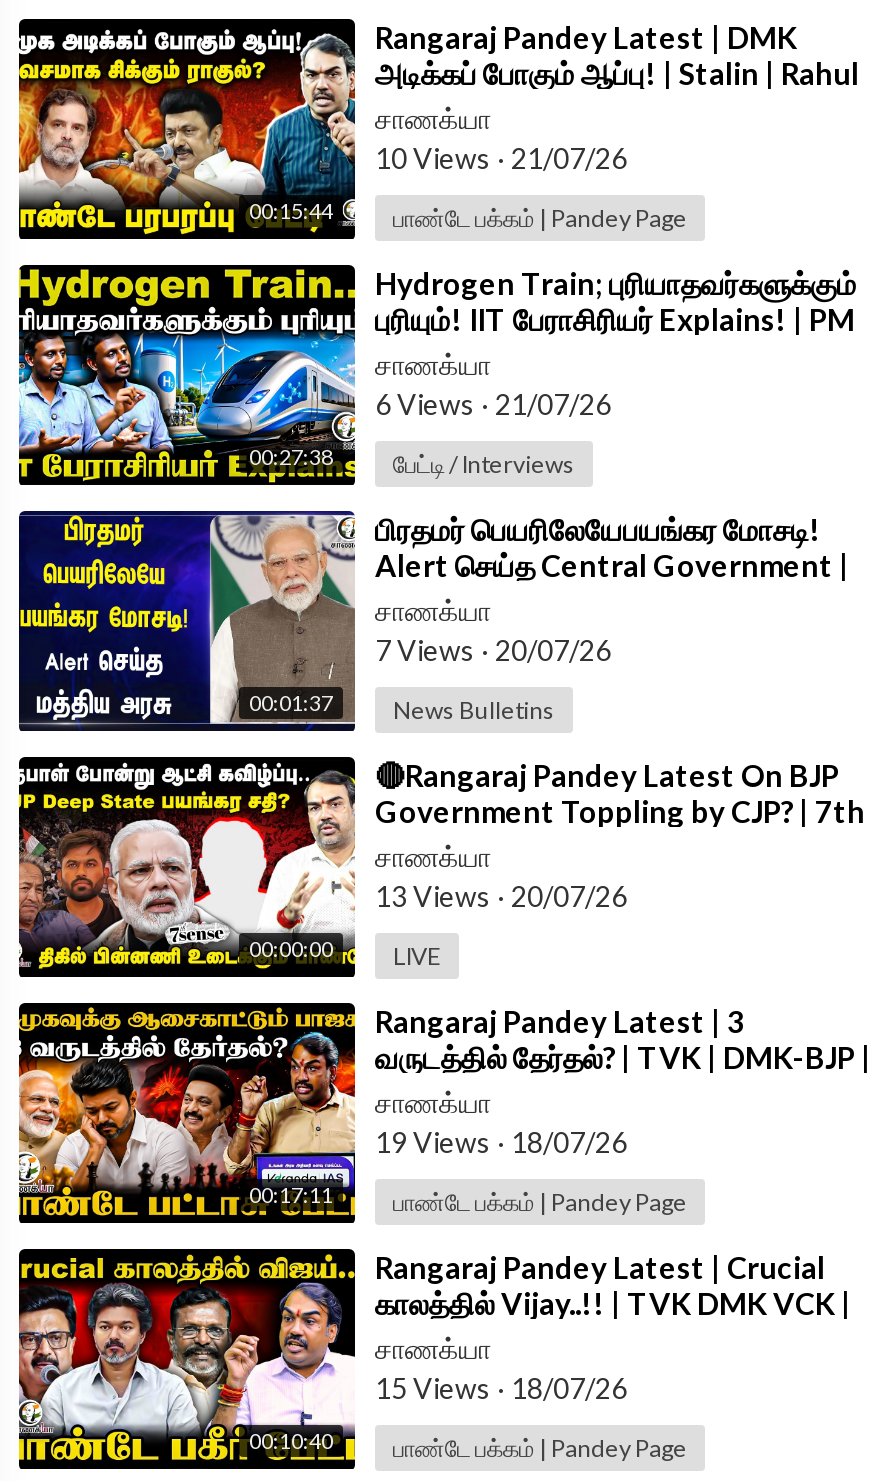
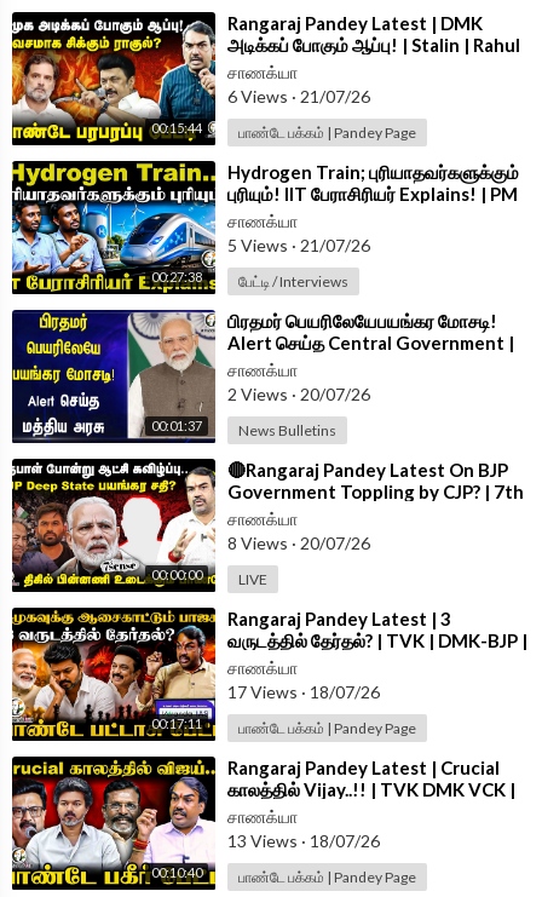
[375,142,627,176] 10 Views · 21/07/26 -> [227,86,370,107] 6 Views · 21/07/26
[375,388,611,422] 6 Views · 21/07/26 -> [227,235,370,256] 5 Views · 21/07/26
[375,634,611,668] 7 Views · 20/07/26 -> [227,384,370,405] 2 Views · 20/07/26
[375,880,627,914] 13 Views · 20/07/26 -> [227,533,370,554] 8 Views · 20/07/26
[375,1126,627,1160] 19 Views · 18/07/26 -> [227,682,380,703] 17 Views · 18/07/26
[375,1372,627,1406] 15 Views · 18/07/26 -> [227,831,380,851] 13 Views · 18/07/26

